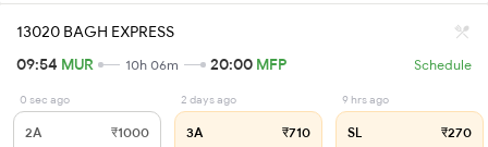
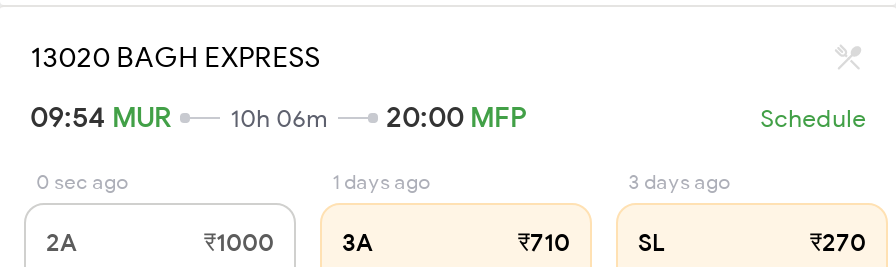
[181,93,236,107] 2 days ago -> [332,169,430,195] 1 days ago
[342,93,389,107] 9 hrs ago -> [628,169,730,195] 3 days ago

